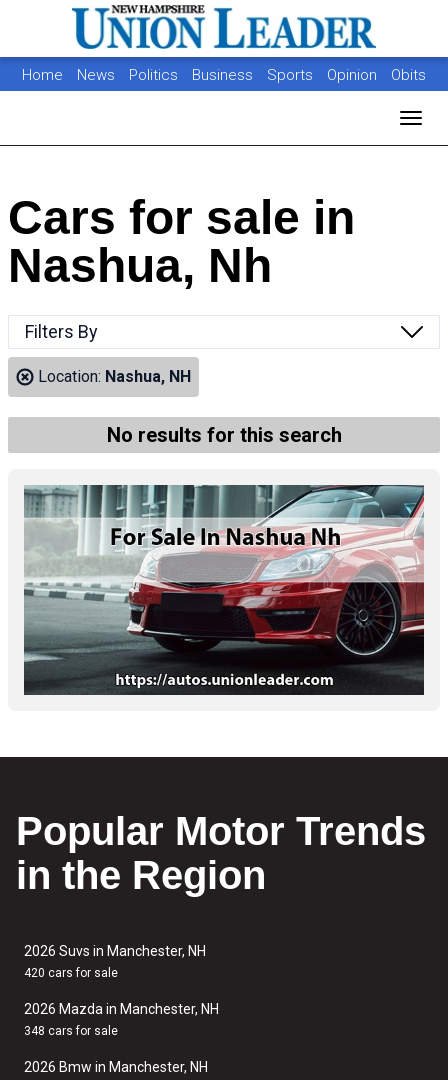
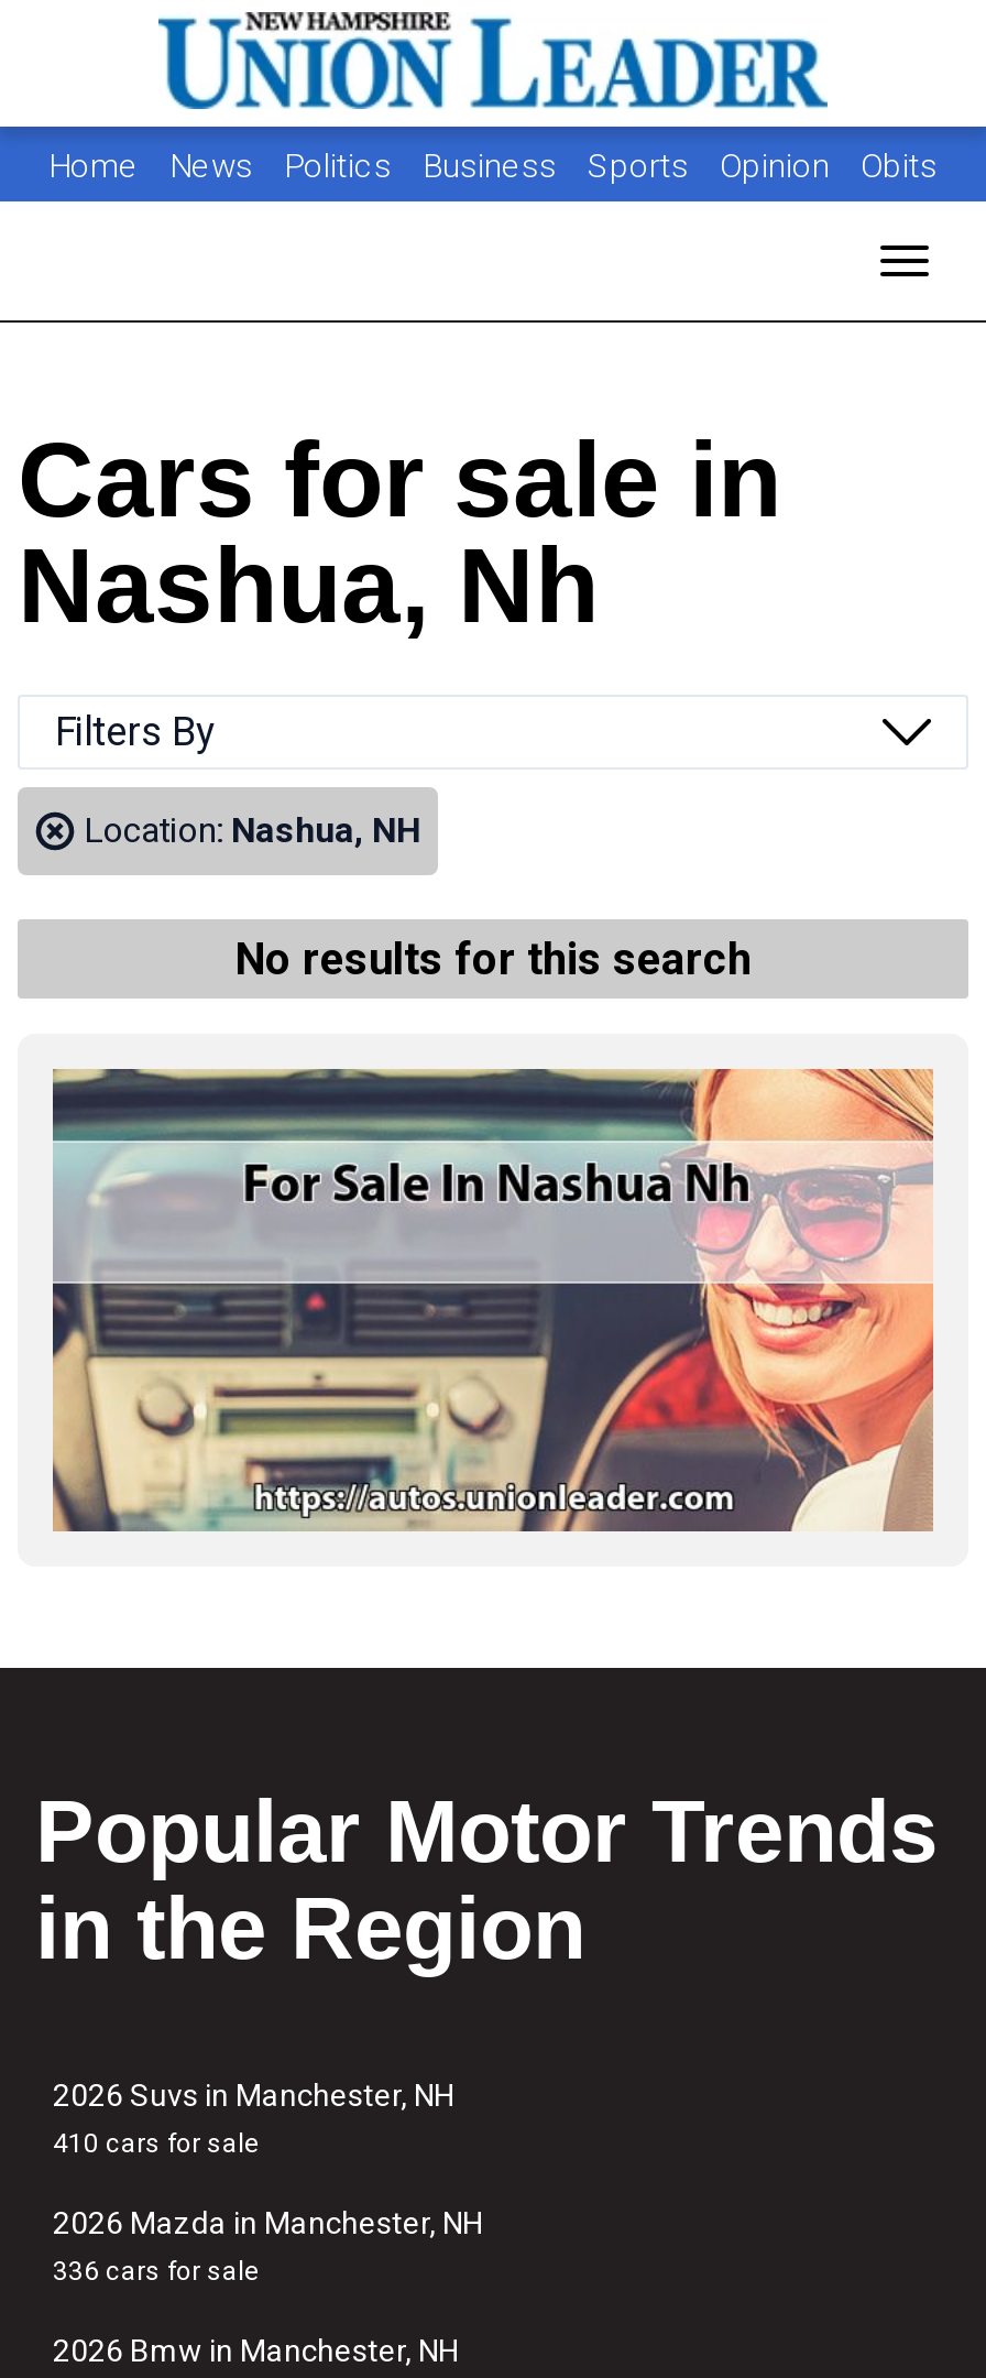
[23,484,425,696] [image] -> [53,1067,935,1534] [image]
[24,966,118,980] 420 cars for sale -> [53,2128,260,2159] 410 cars for sale
[24,1024,118,1038] 348 cars for sale -> [53,2256,260,2287] 336 cars for sale

